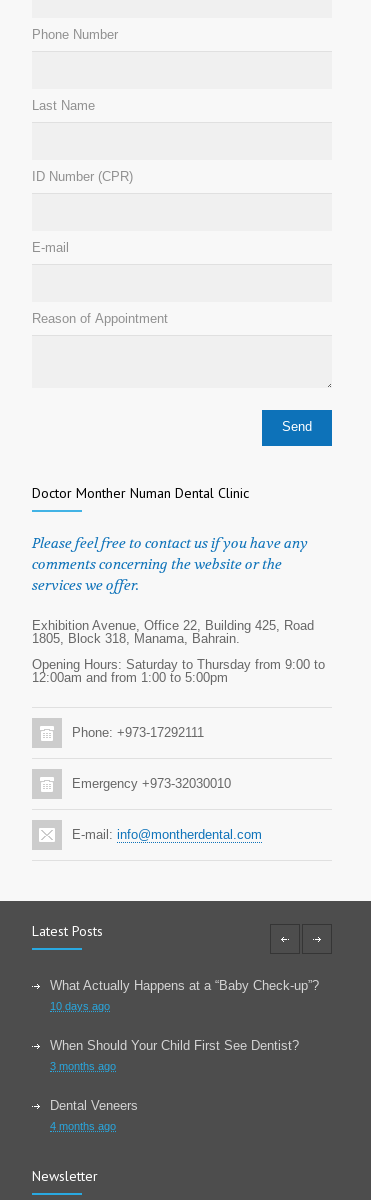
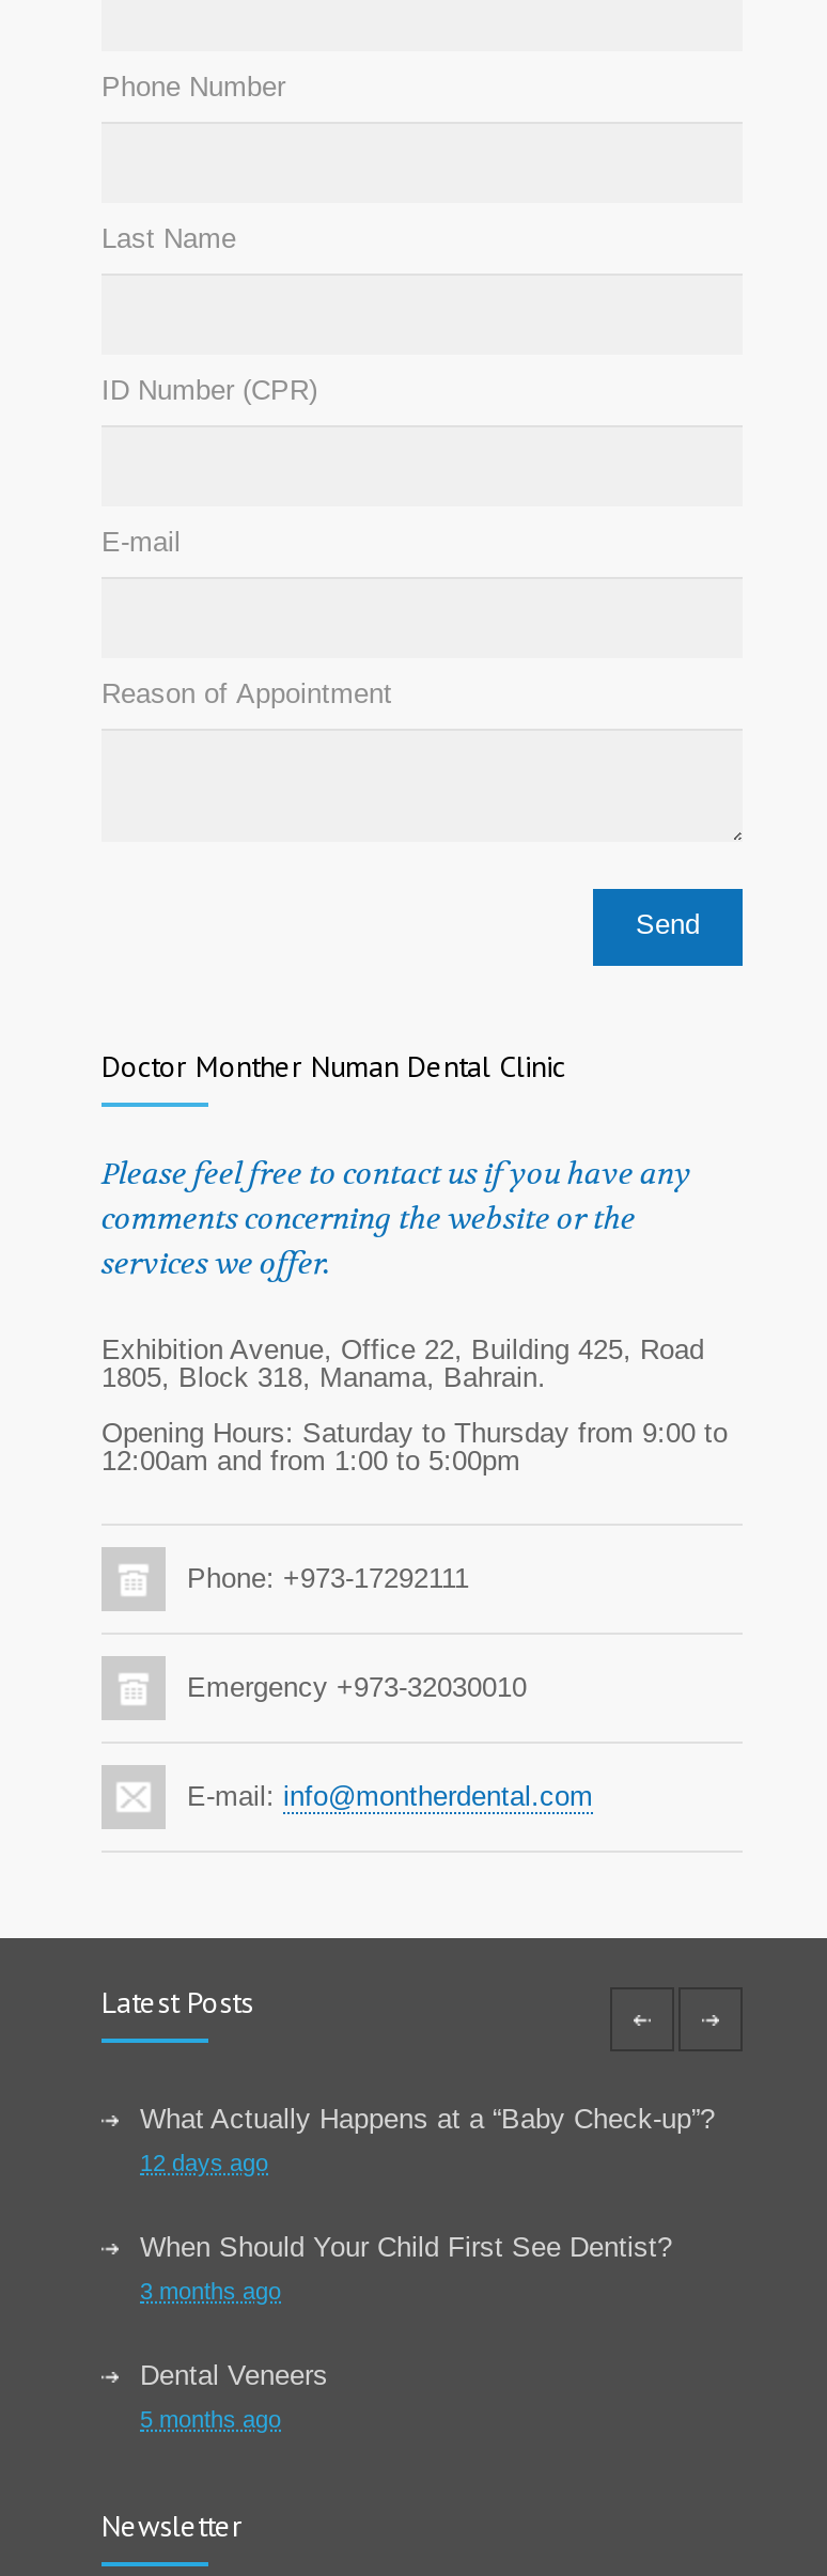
[50,999,110,1011] 10 days ago -> [140,2149,268,2174] 12 days ago
[50,1119,116,1131] 4 months ago -> [140,2405,281,2431] 5 months ago

